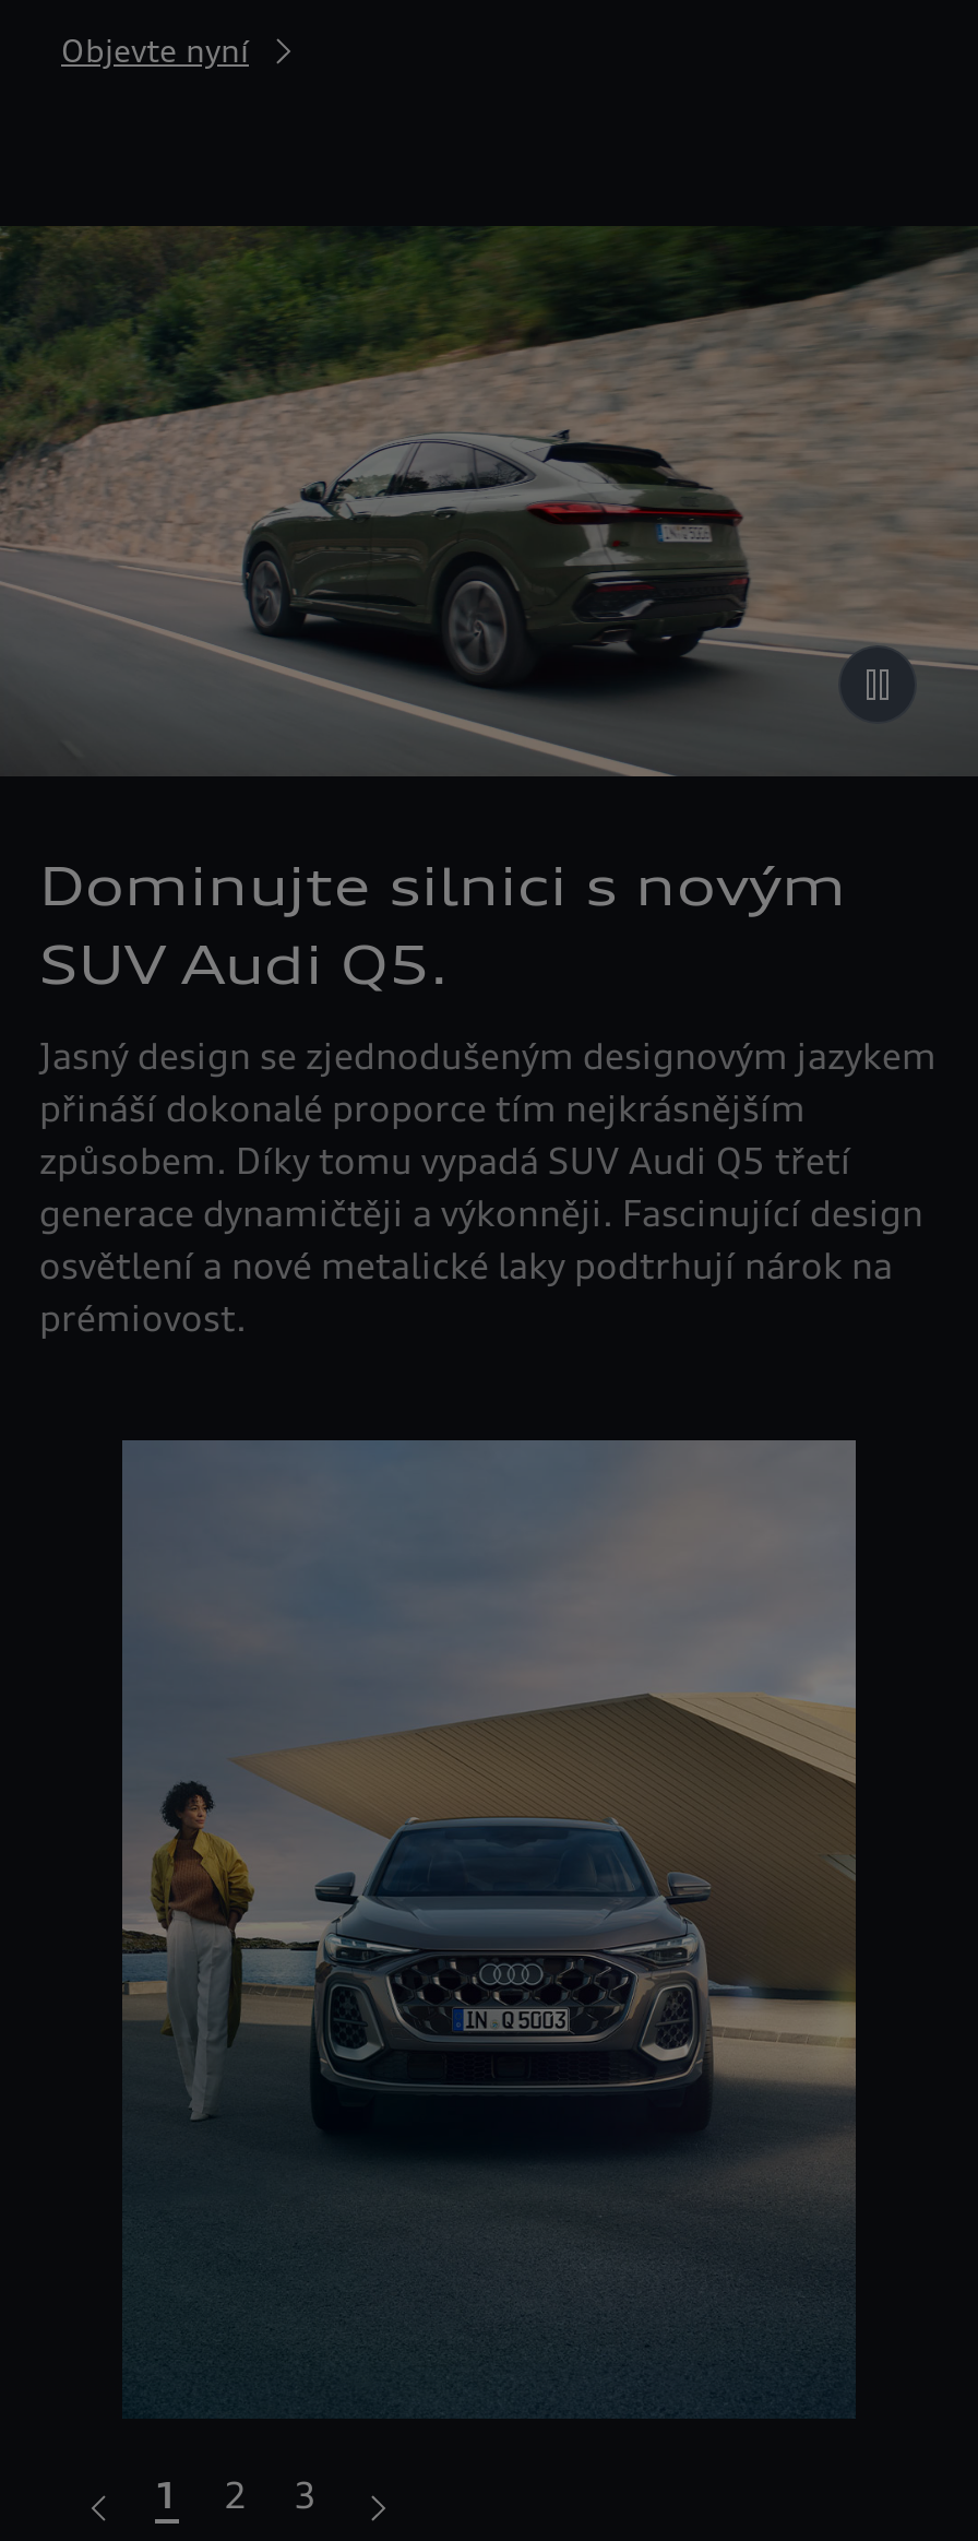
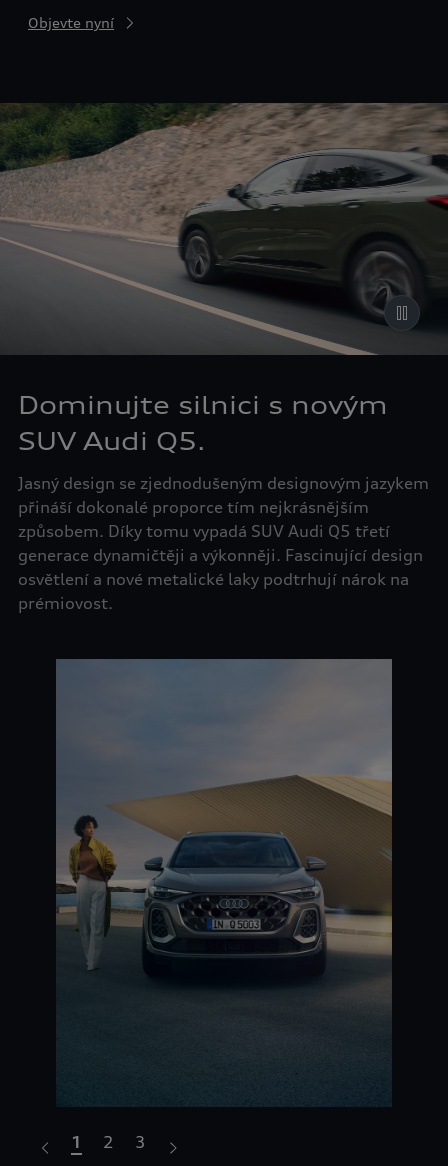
[7,226,971,776] [image] -> [3,102,445,355] [image]

